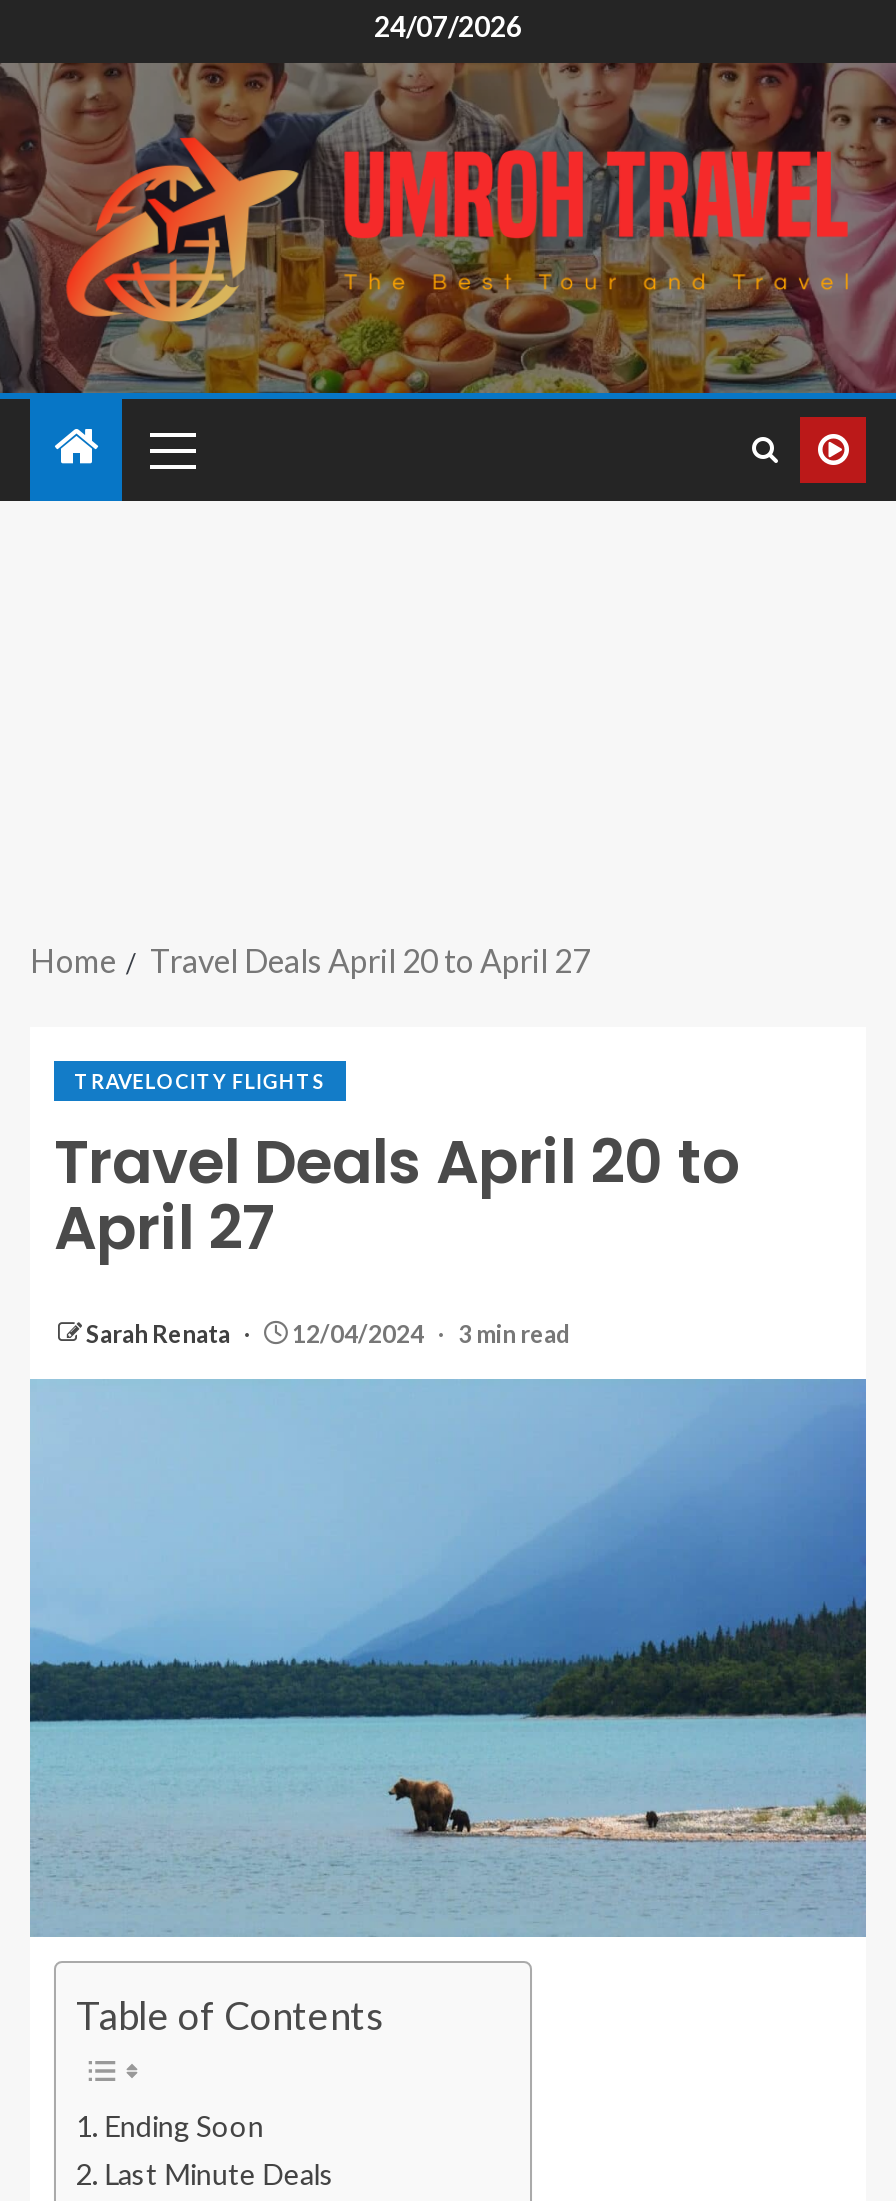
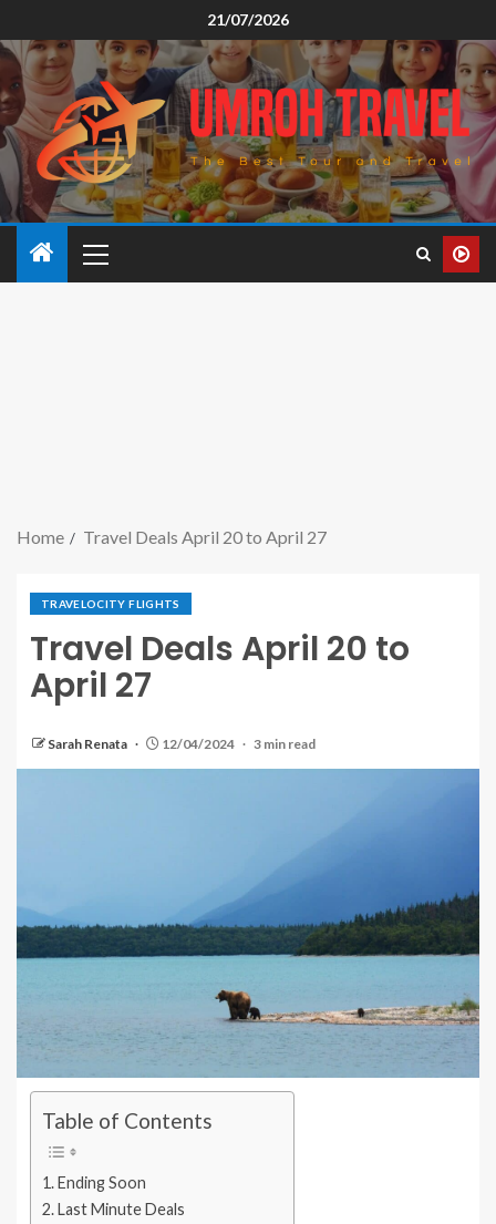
[374,9,522,43] 24/07/2026 -> [207,10,289,29] 21/07/2026

